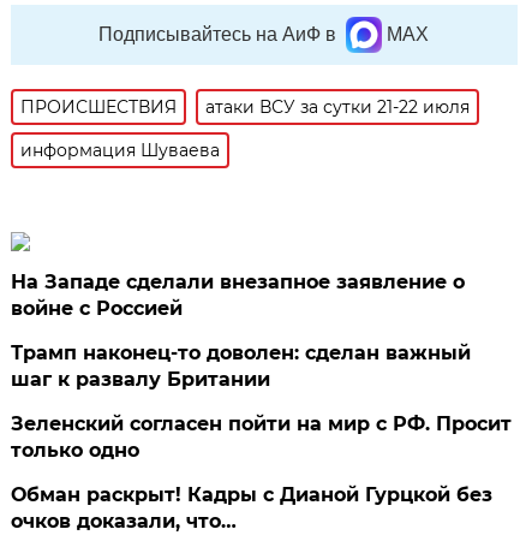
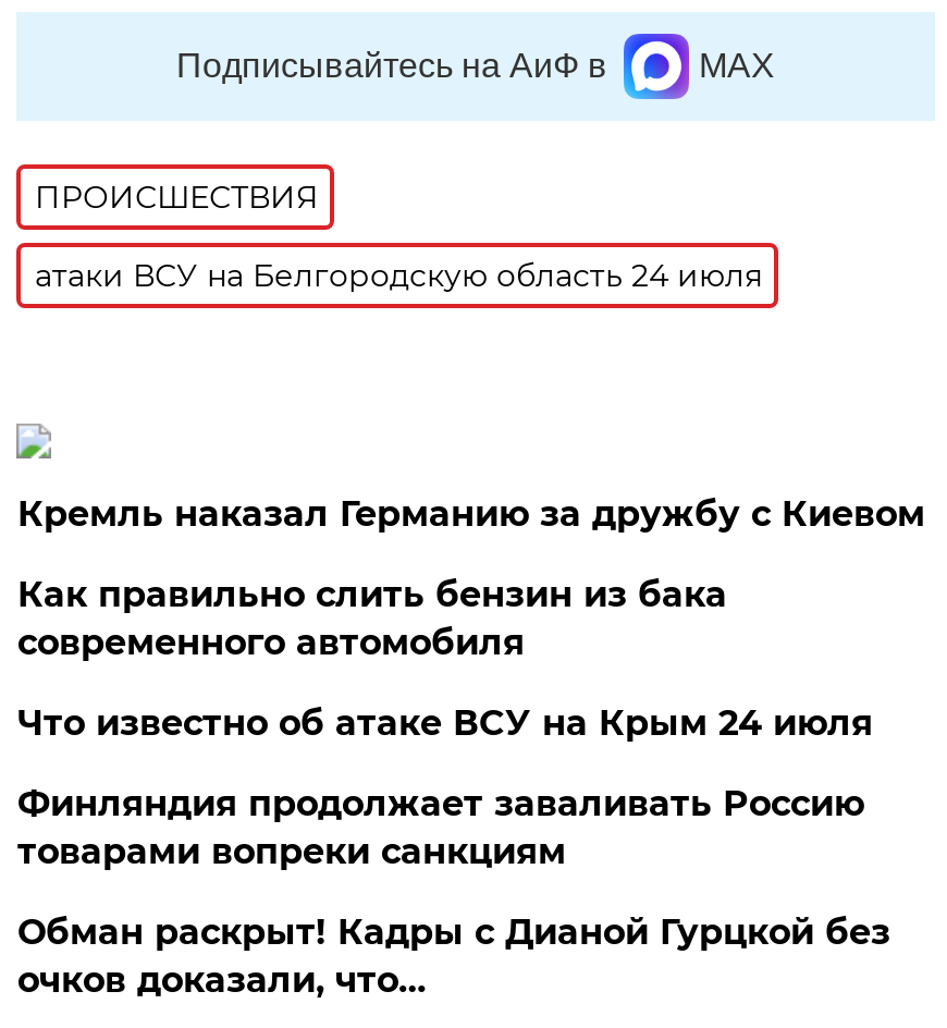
[206,96,470,118] атаки ВСУ за сутки 21-22 июля -> [35,256,762,295] атаки ВСУ на Белгородскую область 24 июля
[21,139,220,161] информация Шуваева -> [17,493,925,535] Кремль наказал Германию за дружбу с Киевом
[11,270,465,320] На Западе сделали внезапное заявление о | войне с Россией -> [17,574,727,663] Как правильно слить бензин из бака | современного автомобиля
[11,341,471,391] Трамп наконец-то доволен: сделан важный | шаг к развалу Британии -> [17,702,873,744] Что известно об атаке ВСУ на Крым 24 июля
[11,412,512,462] Зеленский согласен пойти на мир с РФ. Просит | только одно -> [17,783,864,872] Финляндия продолжает заваливать Россию | товарами вопреки санкциям

